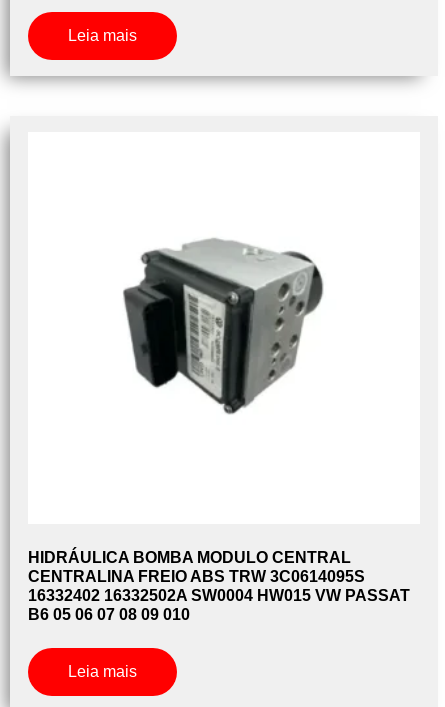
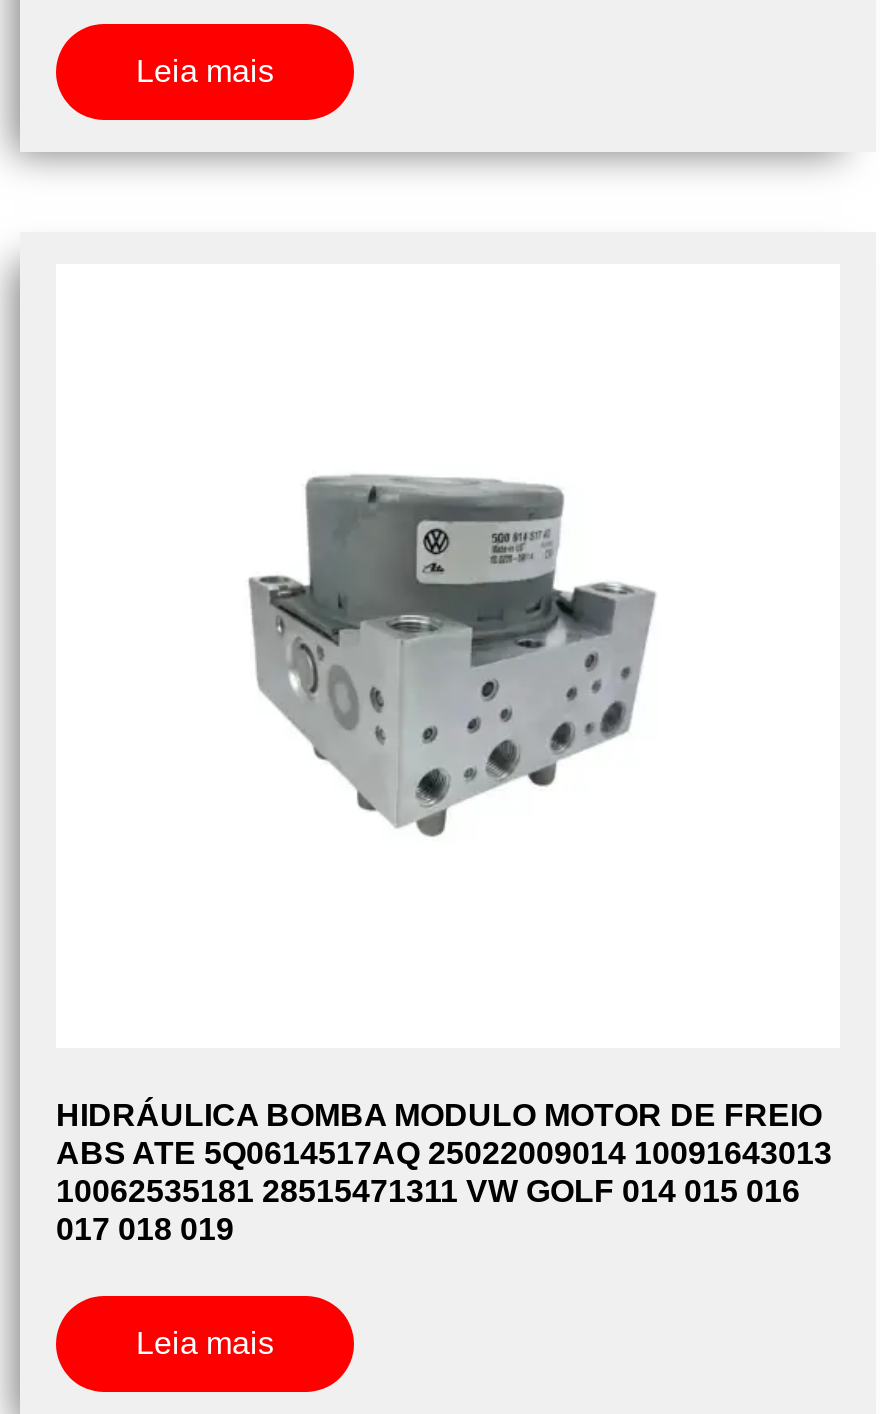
[124,238,327,418] [image] -> [250,474,656,838] [image]
[28,548,410,622] HIDRÁULICA BOMBA MODULO CENTRAL | CENTRALINA FREIO ABS TRW 3C0614095S | 16332402 16332502A SW0004 HW015 VW PASSAT | B6 05 06 07 08 09 010 -> [56,1097,832,1245] HIDRÁULICA BOMBA MODULO MOTOR DE FREIO | ABS ATE 5Q0614517AQ 25022009014 10091643013 | 10062535181 28515471311 VW GOLF 014 015 016 | 017 018 019

